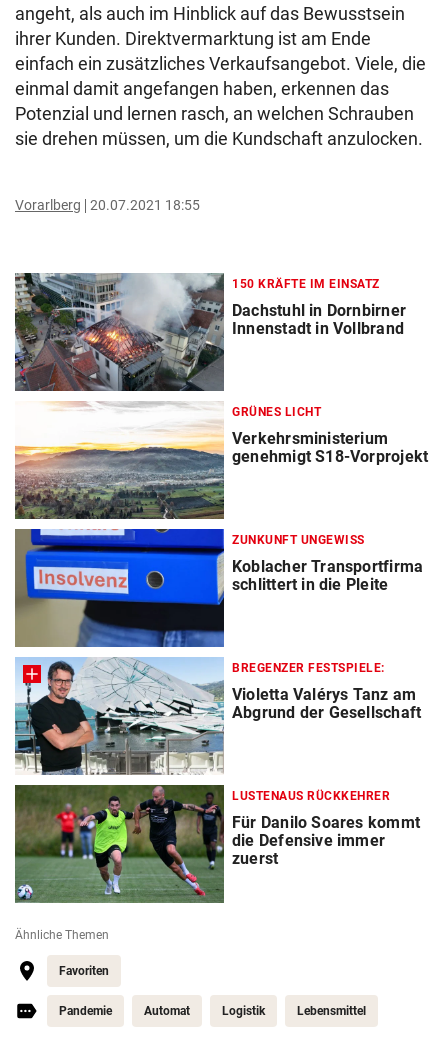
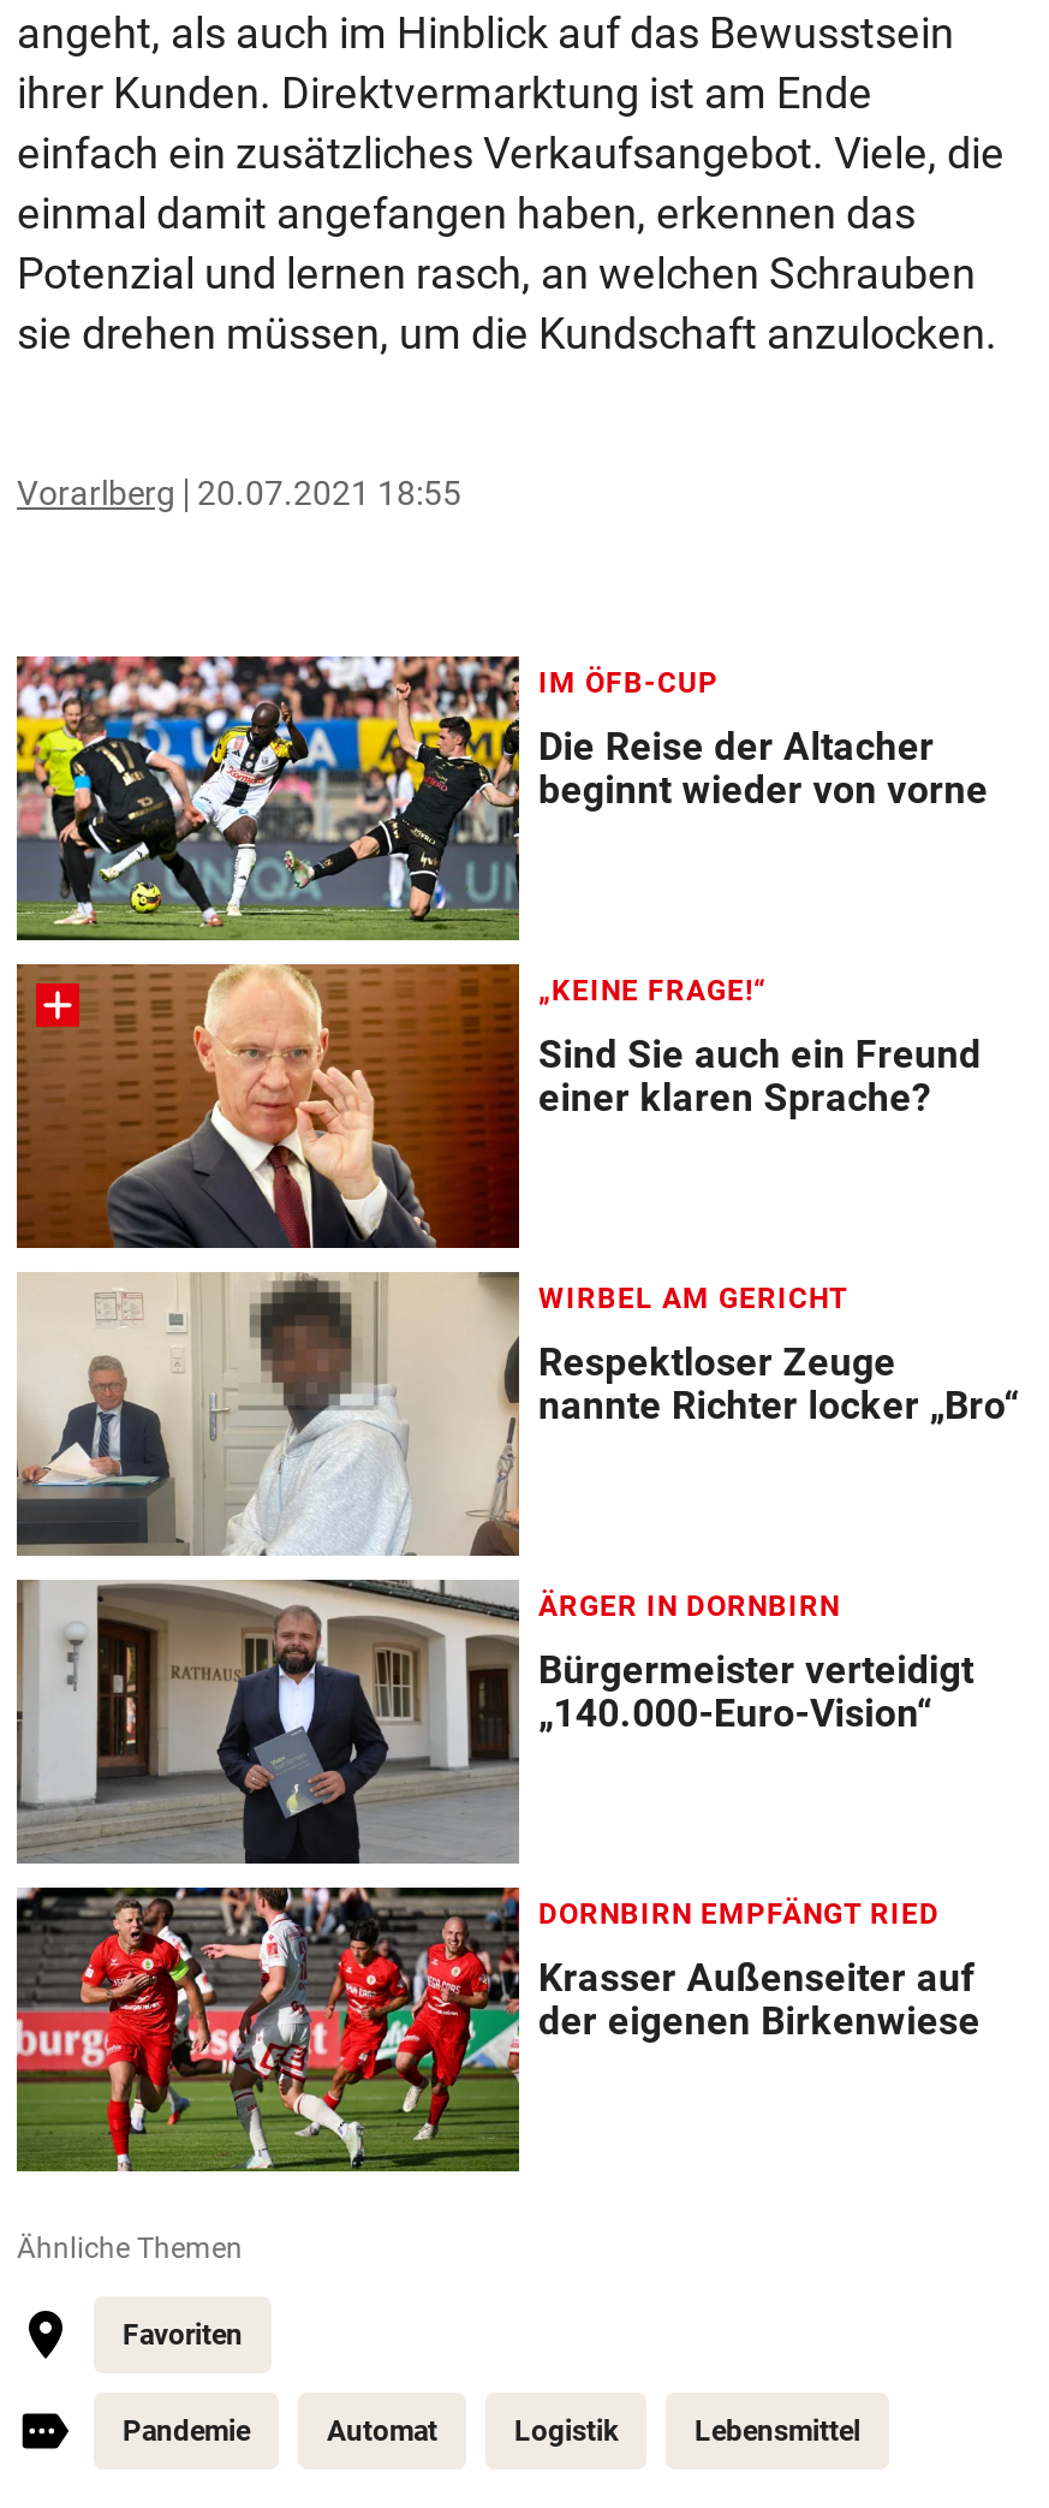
[14,272,379,392] [image] | 150 KRÄFTE IM EINSATZ -> [14,654,719,943] [image] | IM ÖFB-CUP
[232,301,406,338] Dachstuhl in Dornbirner | Innenstadt in Vollbrand -> [538,724,988,813] Die Reise der Altacher | beginnt wieder von vorne
[15,401,321,520] [image] | GRÜNES LICHT -> [14,962,767,1248] [image] | „KEINE FRAGE!“
[232,429,428,466] Verkehrsministerium | genehmigt S18-Vorprojekt -> [538,1032,981,1121] Sind Sie auch ein Freund | einer klaren Sprache?
[15,528,364,648] [image] | ZUNKUNFT UNGEWISS -> [17,1270,847,1558] [image] | WIRBEL AM GERICHT
[232,557,423,594] Koblacher Transportfirma | schlittert in die Pleite -> [538,1340,1021,1429] Respektloser Zeuge | nannte Richter locker „Bro“
[14,657,384,775] [image] | BREGENZER FESTSPIELE: -> [14,1577,840,1866] [image] | ÄRGER IN DORNBIRN
[232,685,421,722] Violetta Valérys Tanz am | Abgrund der Gesellschaft -> [538,1648,974,1737] Bürgermeister verteidigt | „140.000-Euro-Vision“
[14,784,390,903] [image] | LUSTENAUS RÜCKKEHRER -> [14,1885,940,2174] [image] | DORNBIRN EMPFÄNGT RIED
[232,813,420,868] Für Danilo Soares kommt | die Defensive immer | zuerst -> [538,1956,981,2045] Krasser Außenseiter auf | der eigenen Birkenwiese

